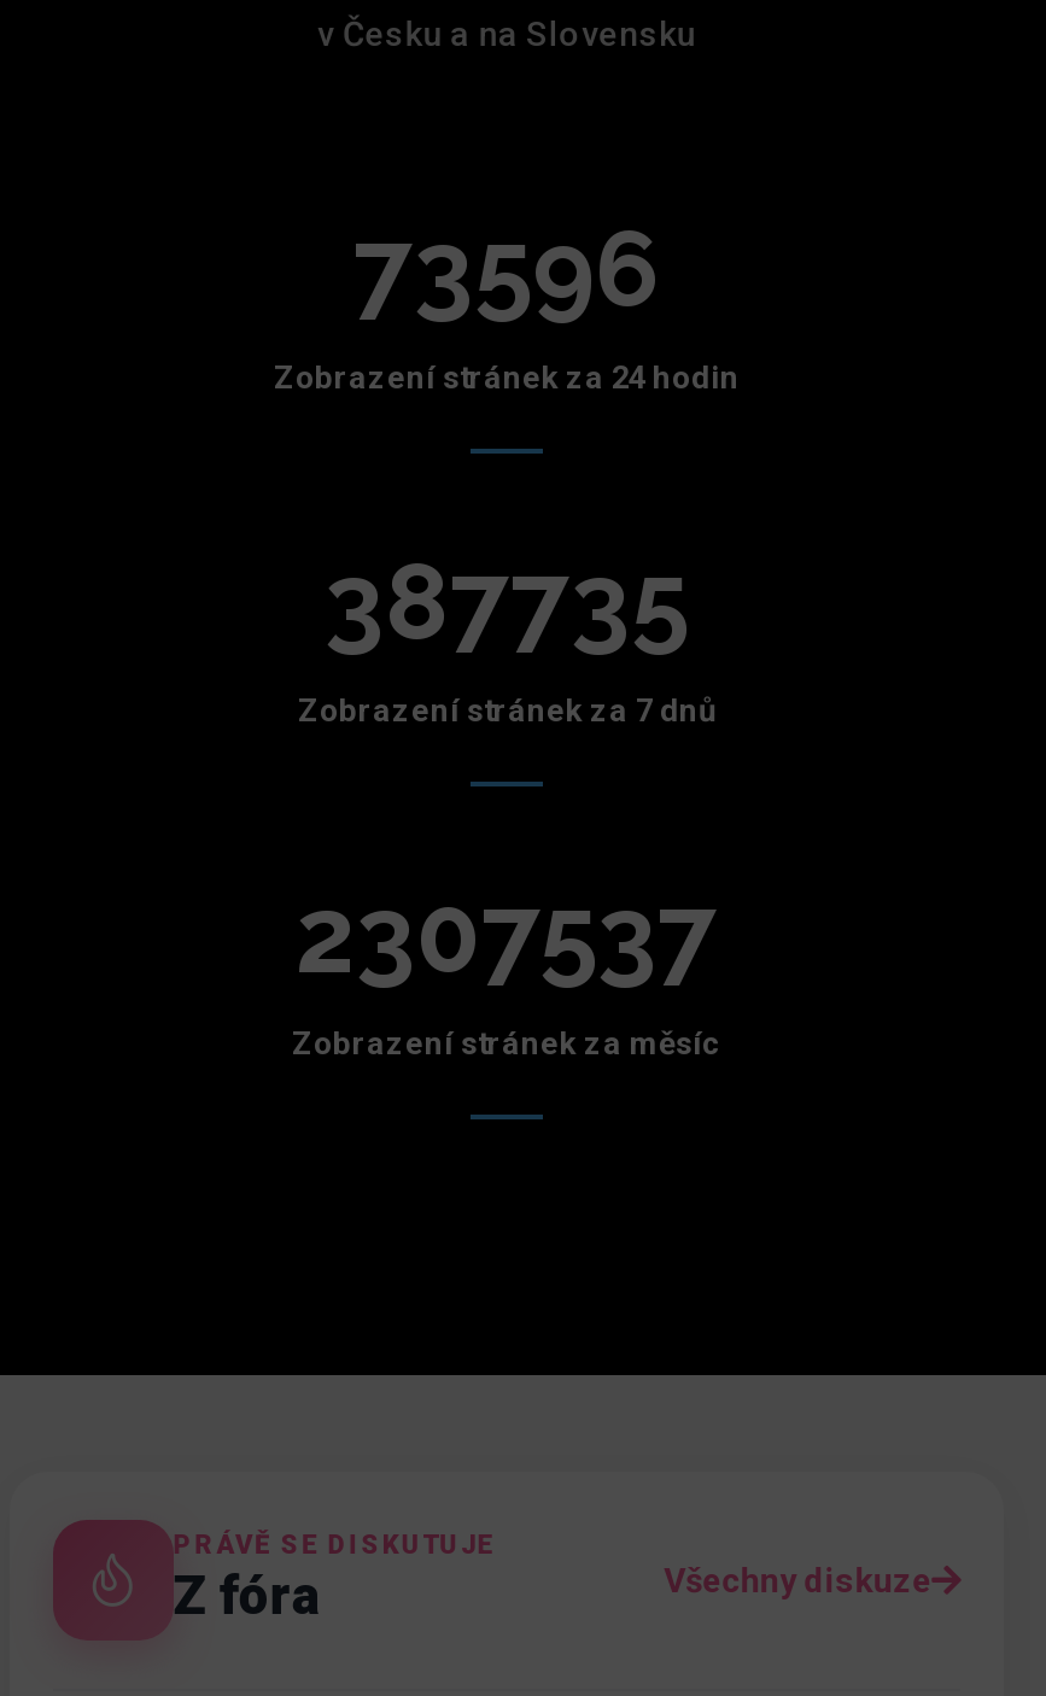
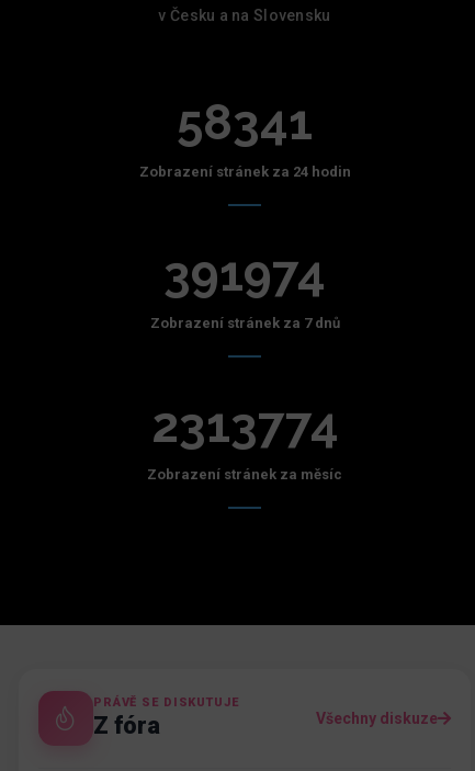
[353,207,660,330] 73596 -> [177,94,313,150] 58341
[325,540,689,663] 387735 -> [163,246,326,301] 391974
[296,873,718,996] 2307537 -> [151,397,338,453] 2313774

